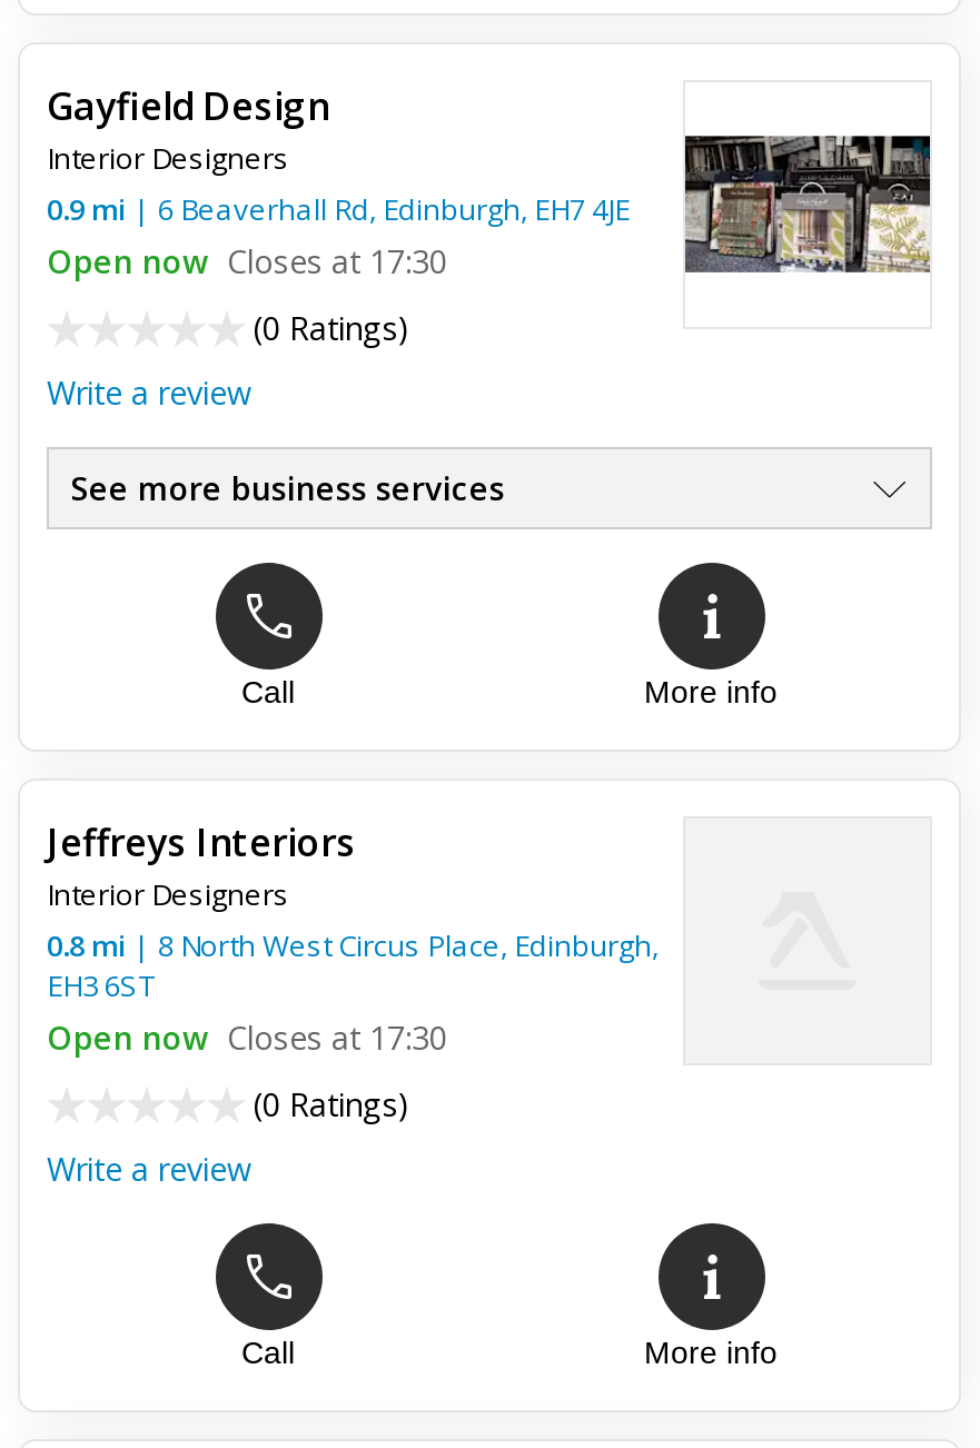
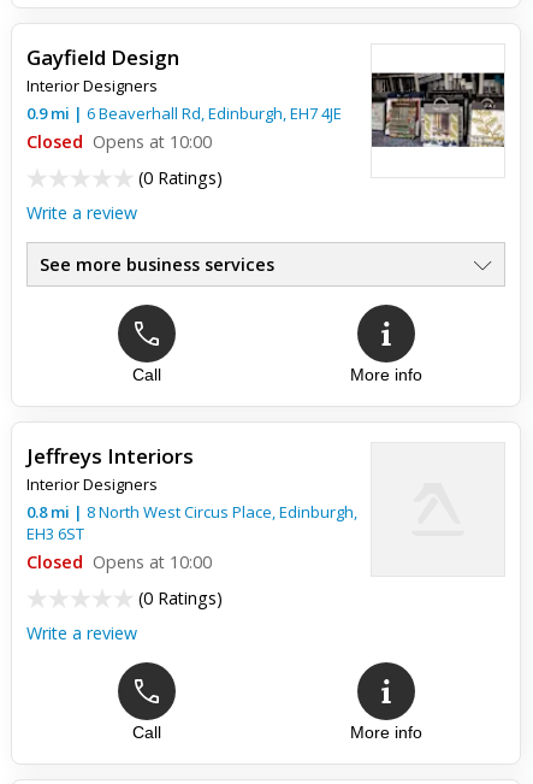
[47,240,447,283] Open now Closes at 17:30 -> [26,130,212,153] Closed Opens at 10:00
[47,1017,447,1059] Open now Closes at 17:30 -> [26,550,212,573] Closed Opens at 10:00

